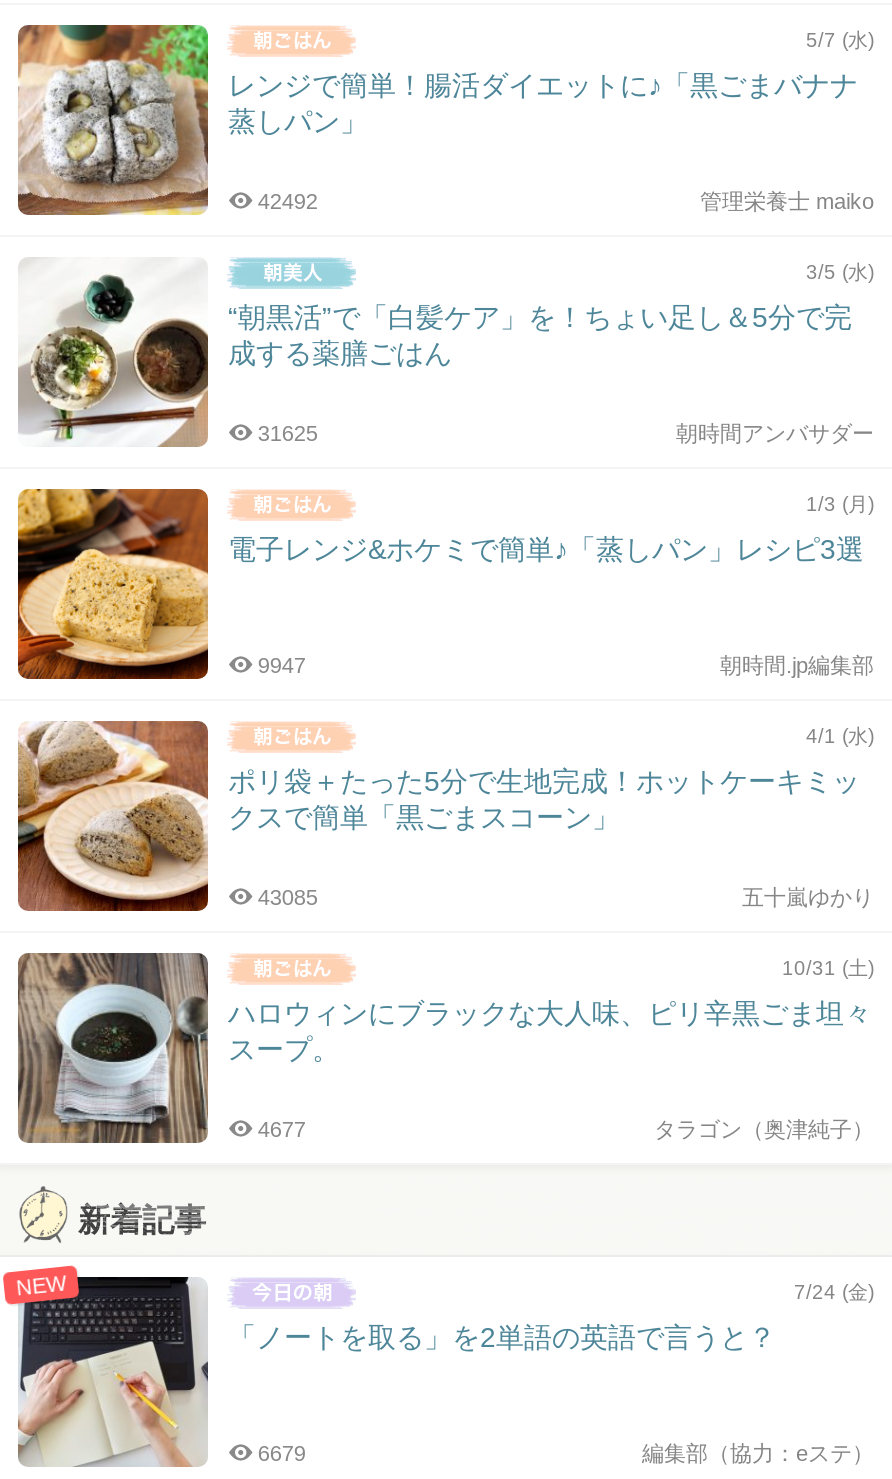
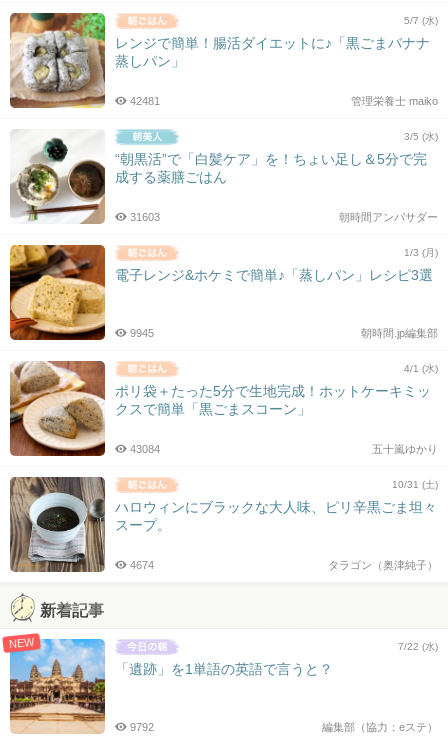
[258,189,318,213] 42492 -> [130,95,160,107] 42481
[258,421,318,445] 31625 -> [130,211,160,223] 31603
[258,653,306,677] 9947 -> [130,327,154,339] 9945
[258,885,318,909] 43085 -> [130,443,160,455] 43084
[258,1117,306,1141] 4677 -> [130,559,154,571] 4674
[18,1275,776,1467] [image] | 「ノートを取る」を2単語の英語で言うと？ -> [9,638,333,734] [image] | 「遺跡」を1単語の英語で言うと？
[794,1281,874,1303] 7/24 (金) -> [398,641,438,652] 7/22 (水)
[258,1441,306,1465] 6679 -> [130,721,154,733] 9792

